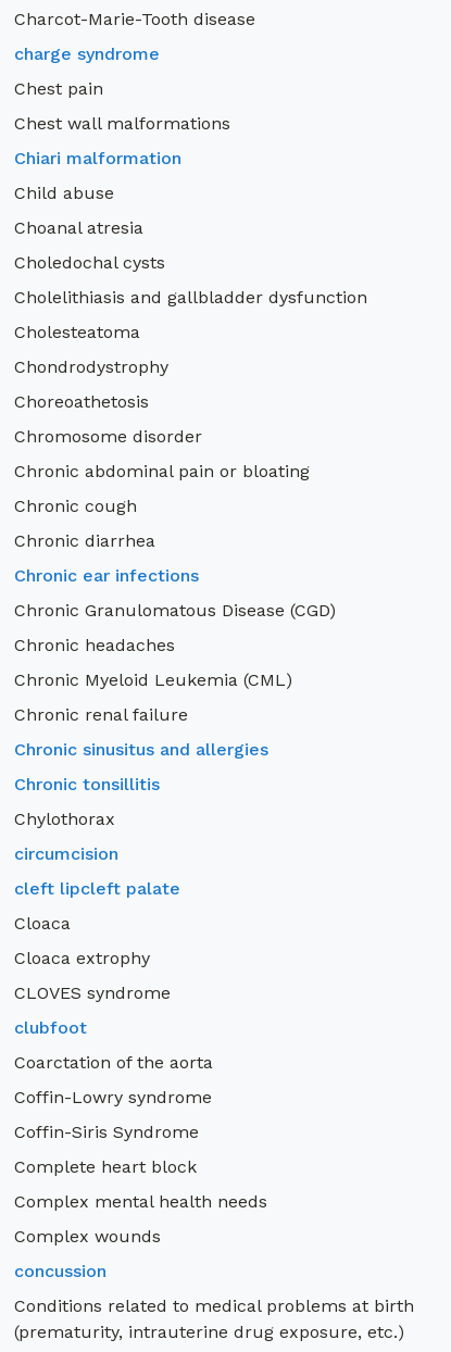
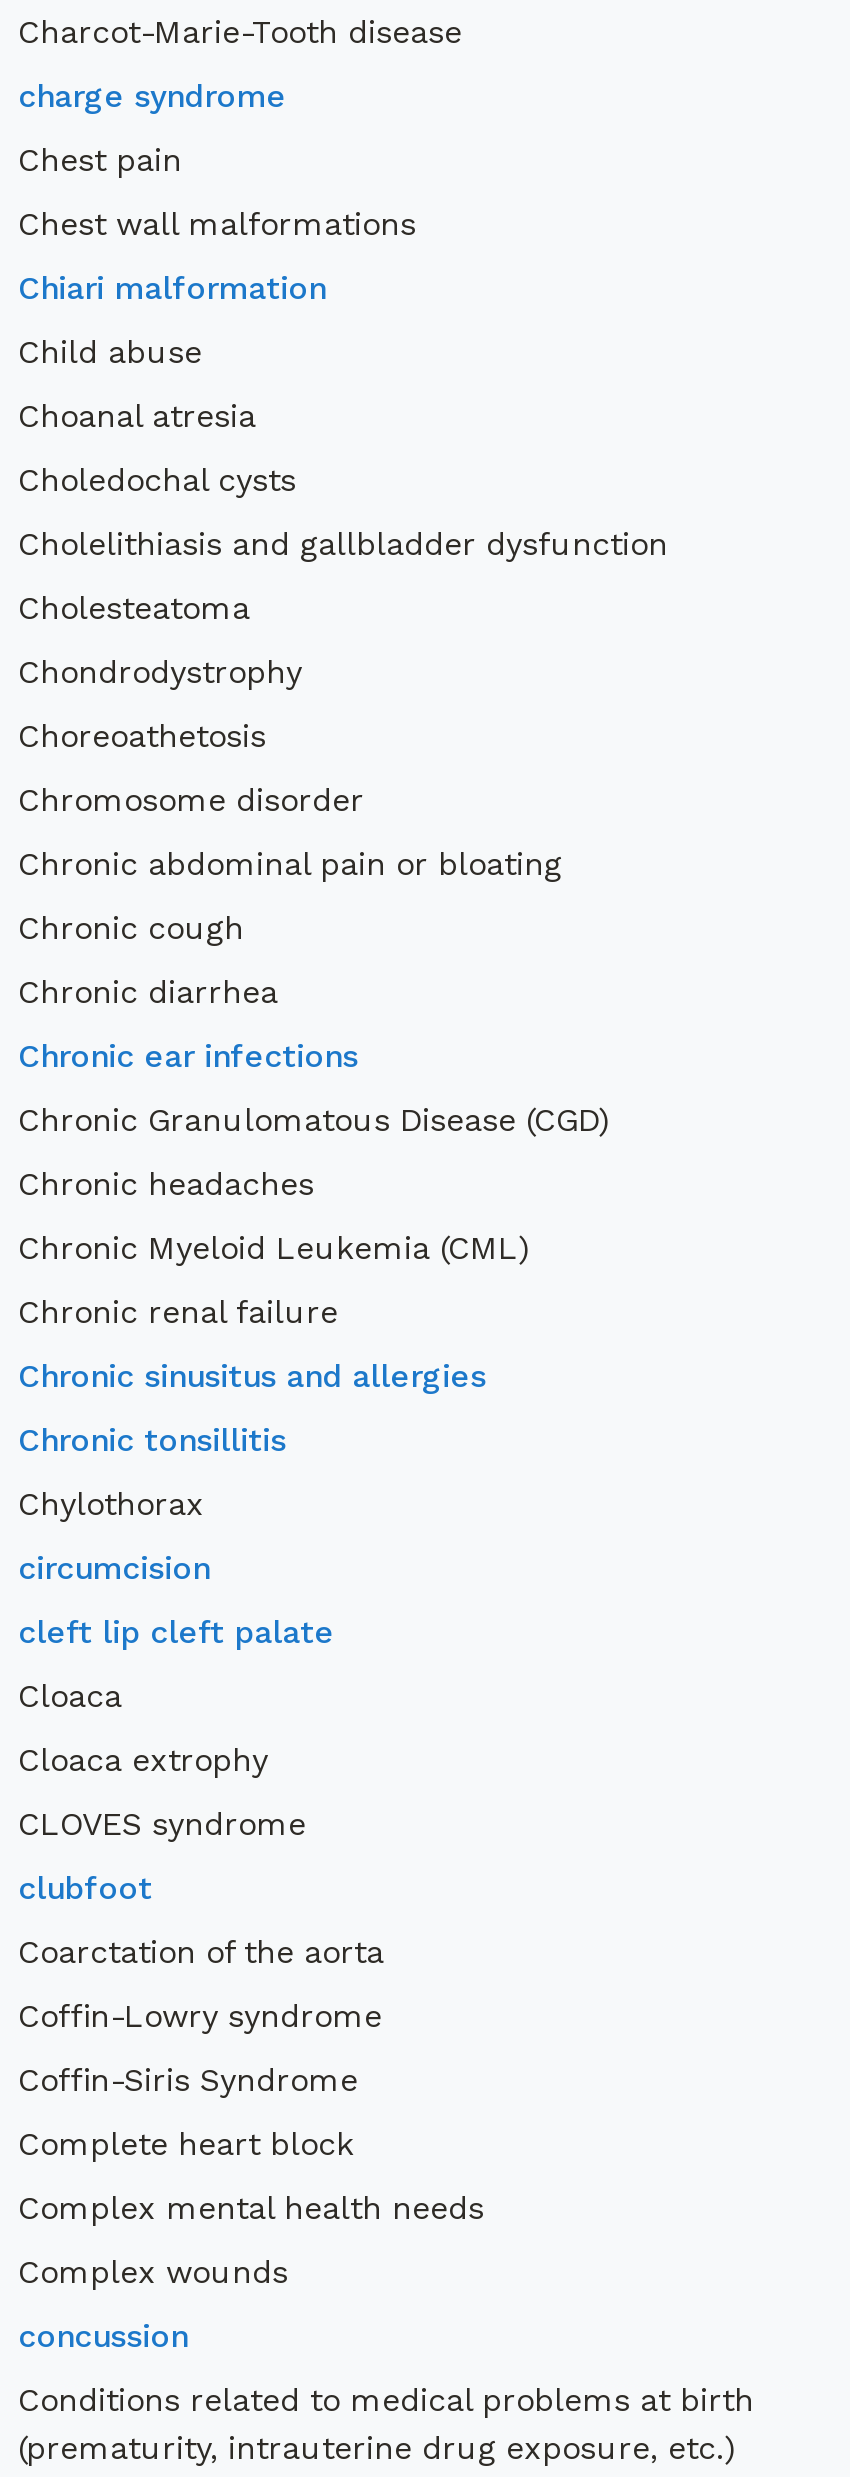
[14,878,180,899] cleft lipcleft palate -> [18,1613,334,1651] cleft lip cleft palate

